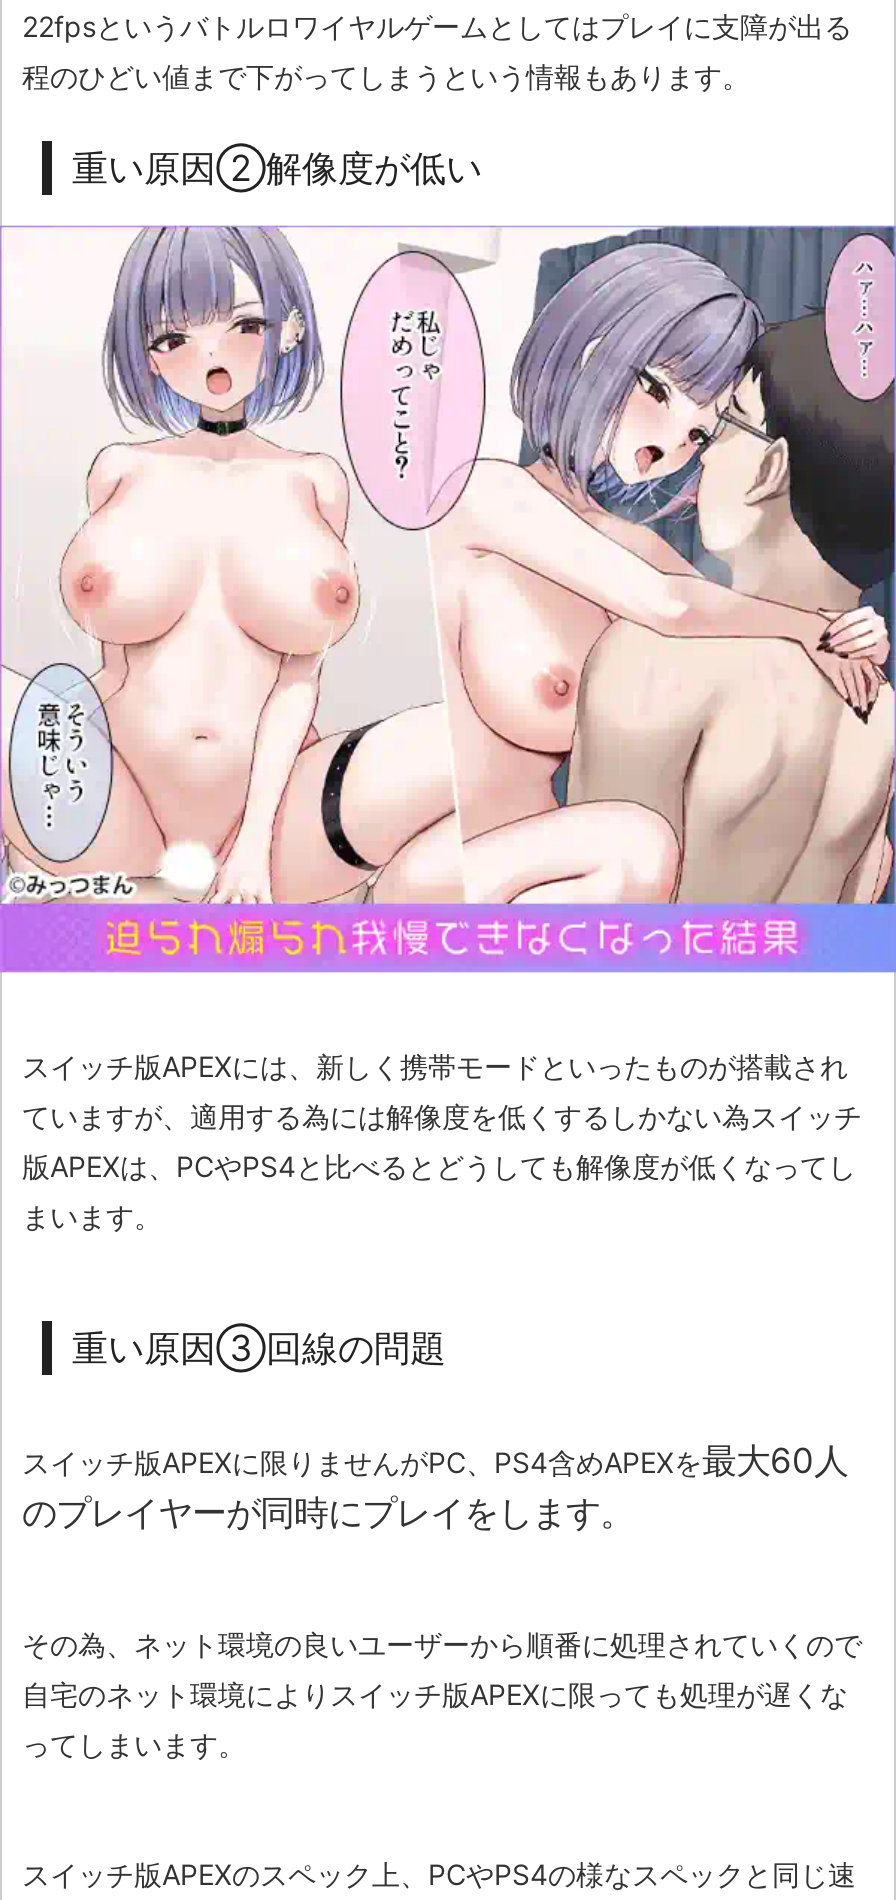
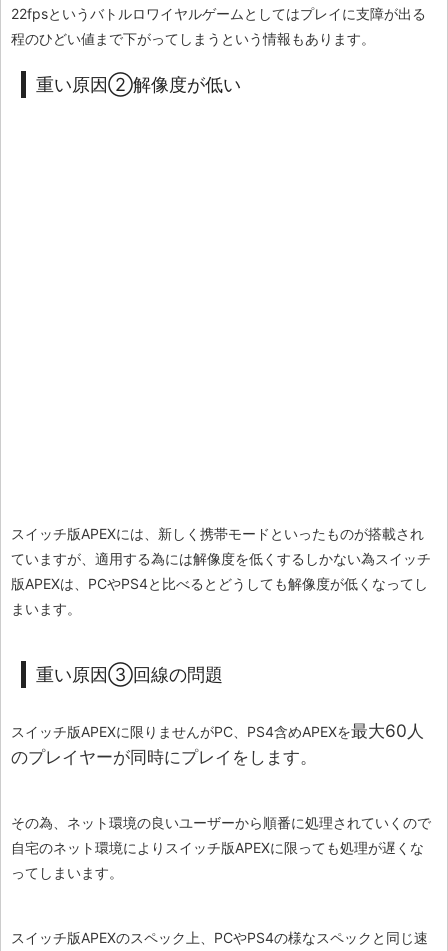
[6,223,890,975] [image] -> none

